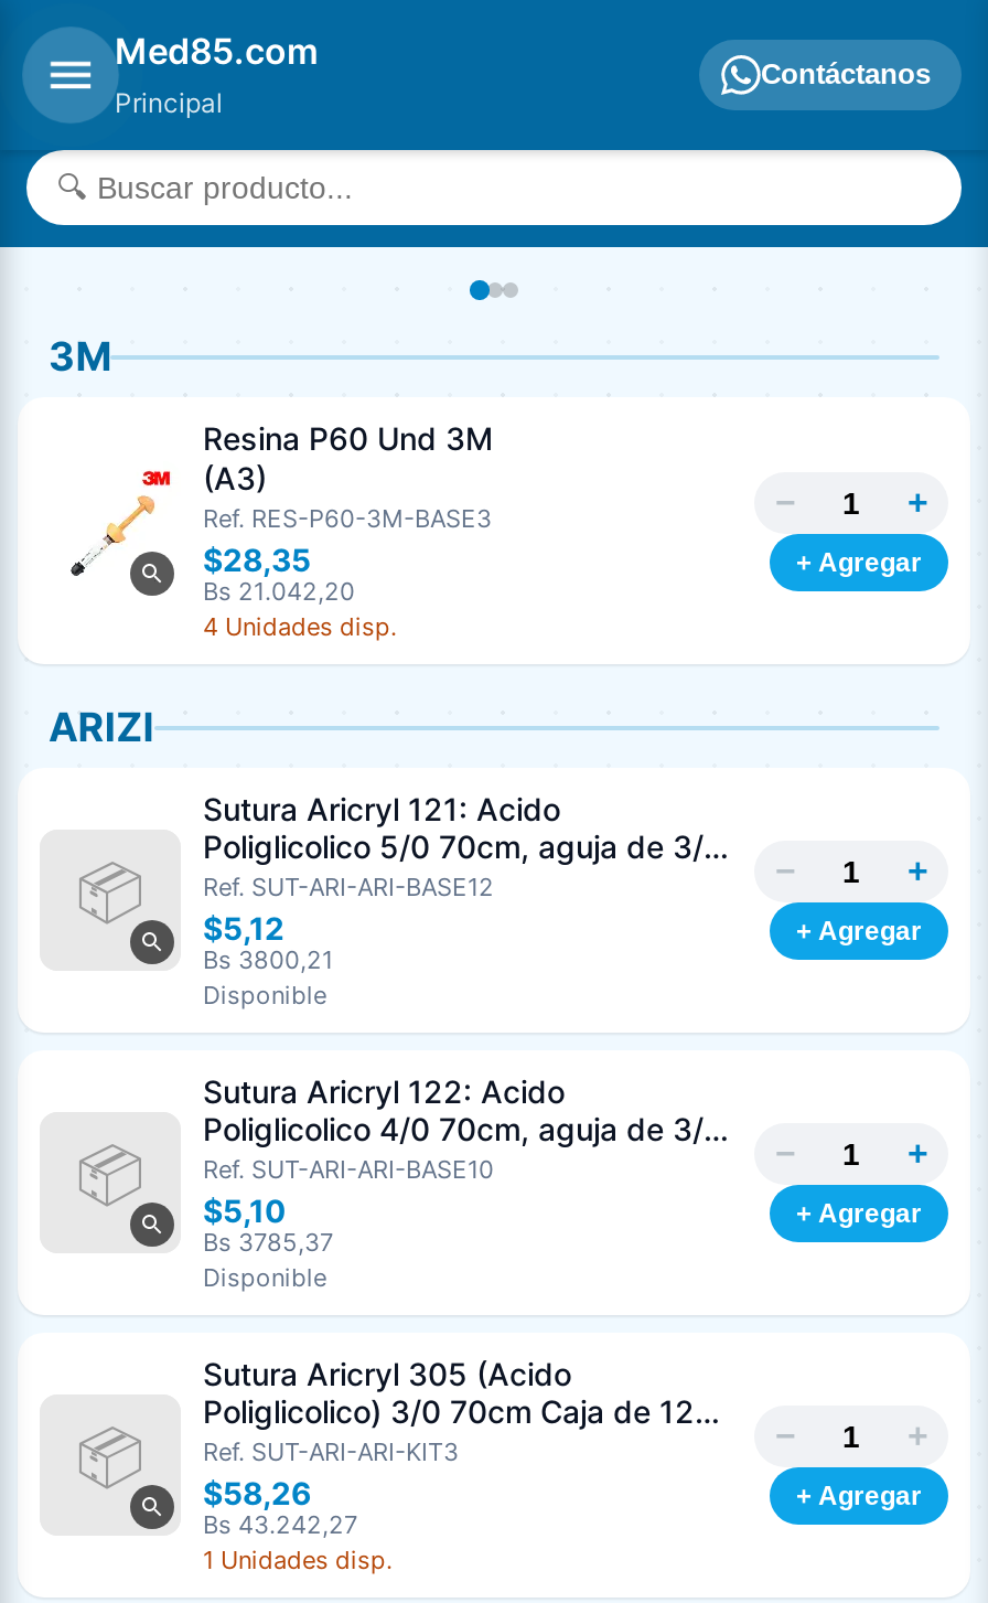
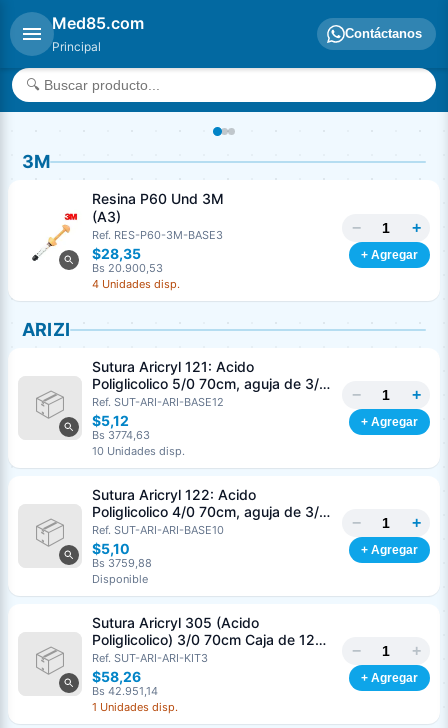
[203,576,355,607] Bs 21.042,20 -> [92,261,163,275] Bs 20.900,53
[203,944,333,1011] Bs 3800,21 | Disponible -> [92,428,185,458] Bs 3774,63 | 10 Unidades disp.
[203,1227,333,1258] Bs 3785,37 -> [92,556,152,570] Bs 3759,88
[203,1509,357,1540] Bs 43.242,27 -> [92,684,158,698] Bs 42.951,14

